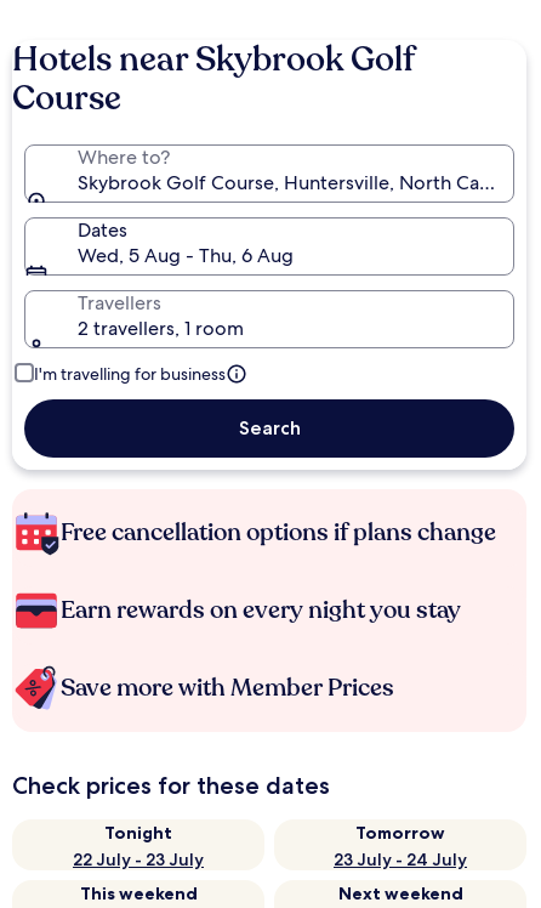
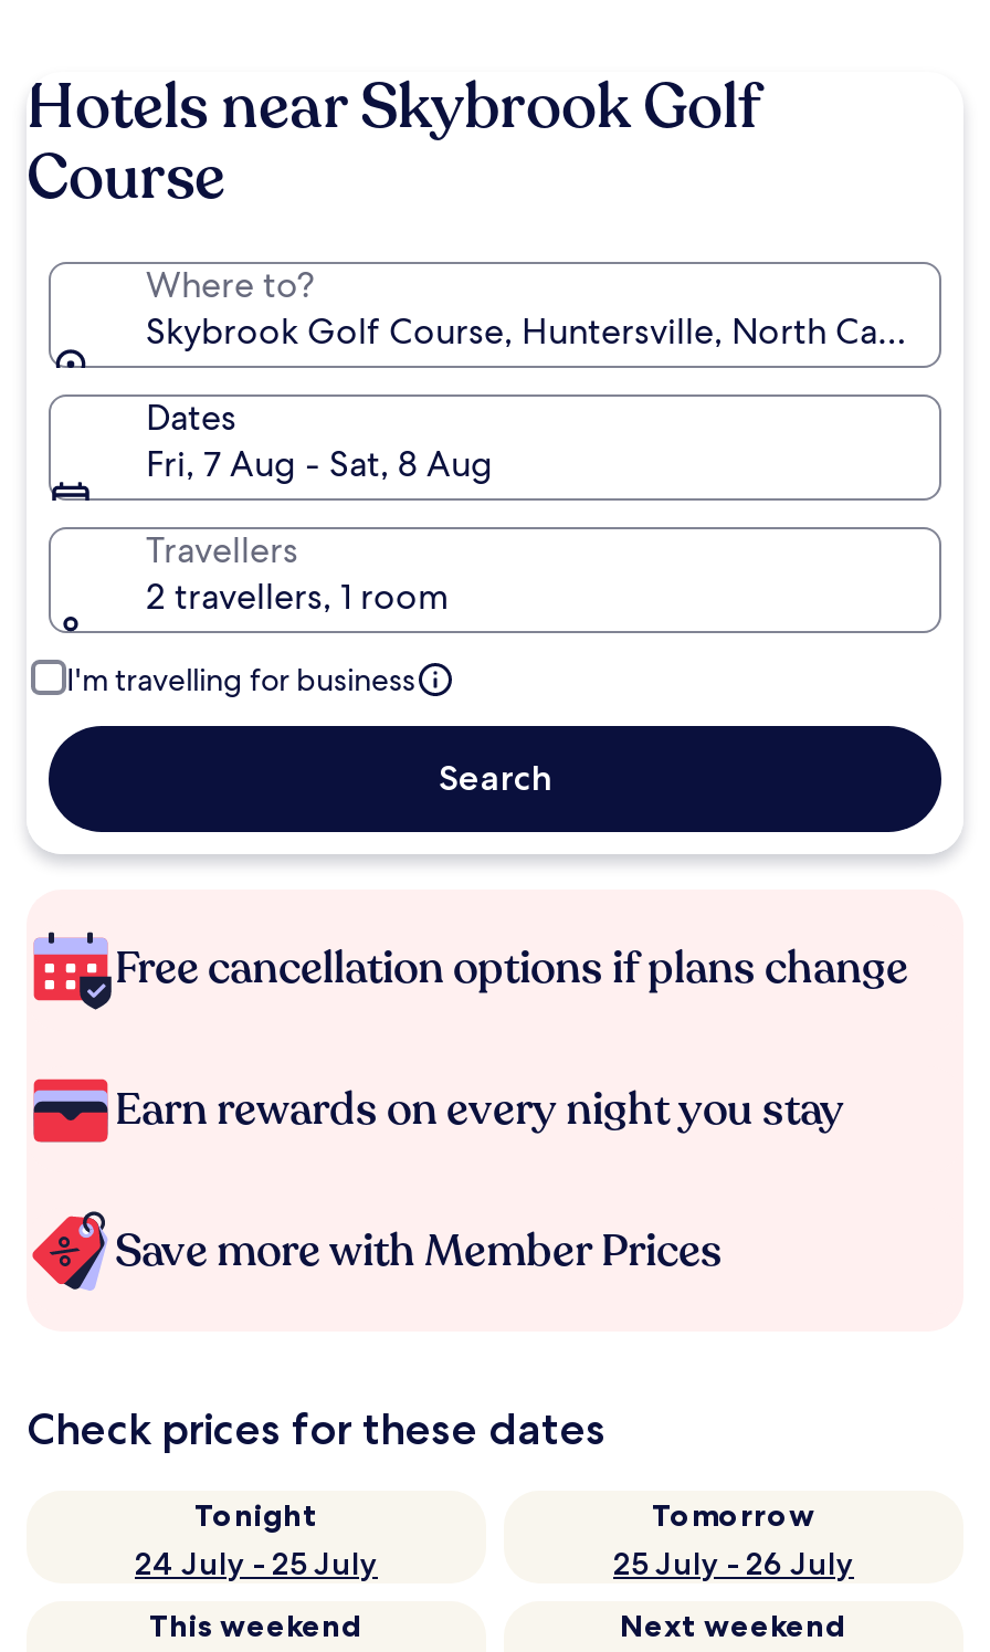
[78,243,294,268] Wed, 5 Aug - Thu, 6 Aug -> [146,441,493,487] Fri, 7 Aug - Sat, 8 Aug
[73,849,204,870] 22 July - 23 July -> [135,1544,378,1583] 24 July - 25 July
[334,849,467,870] 23 July - 24 July -> [613,1544,854,1583] 25 July - 26 July

